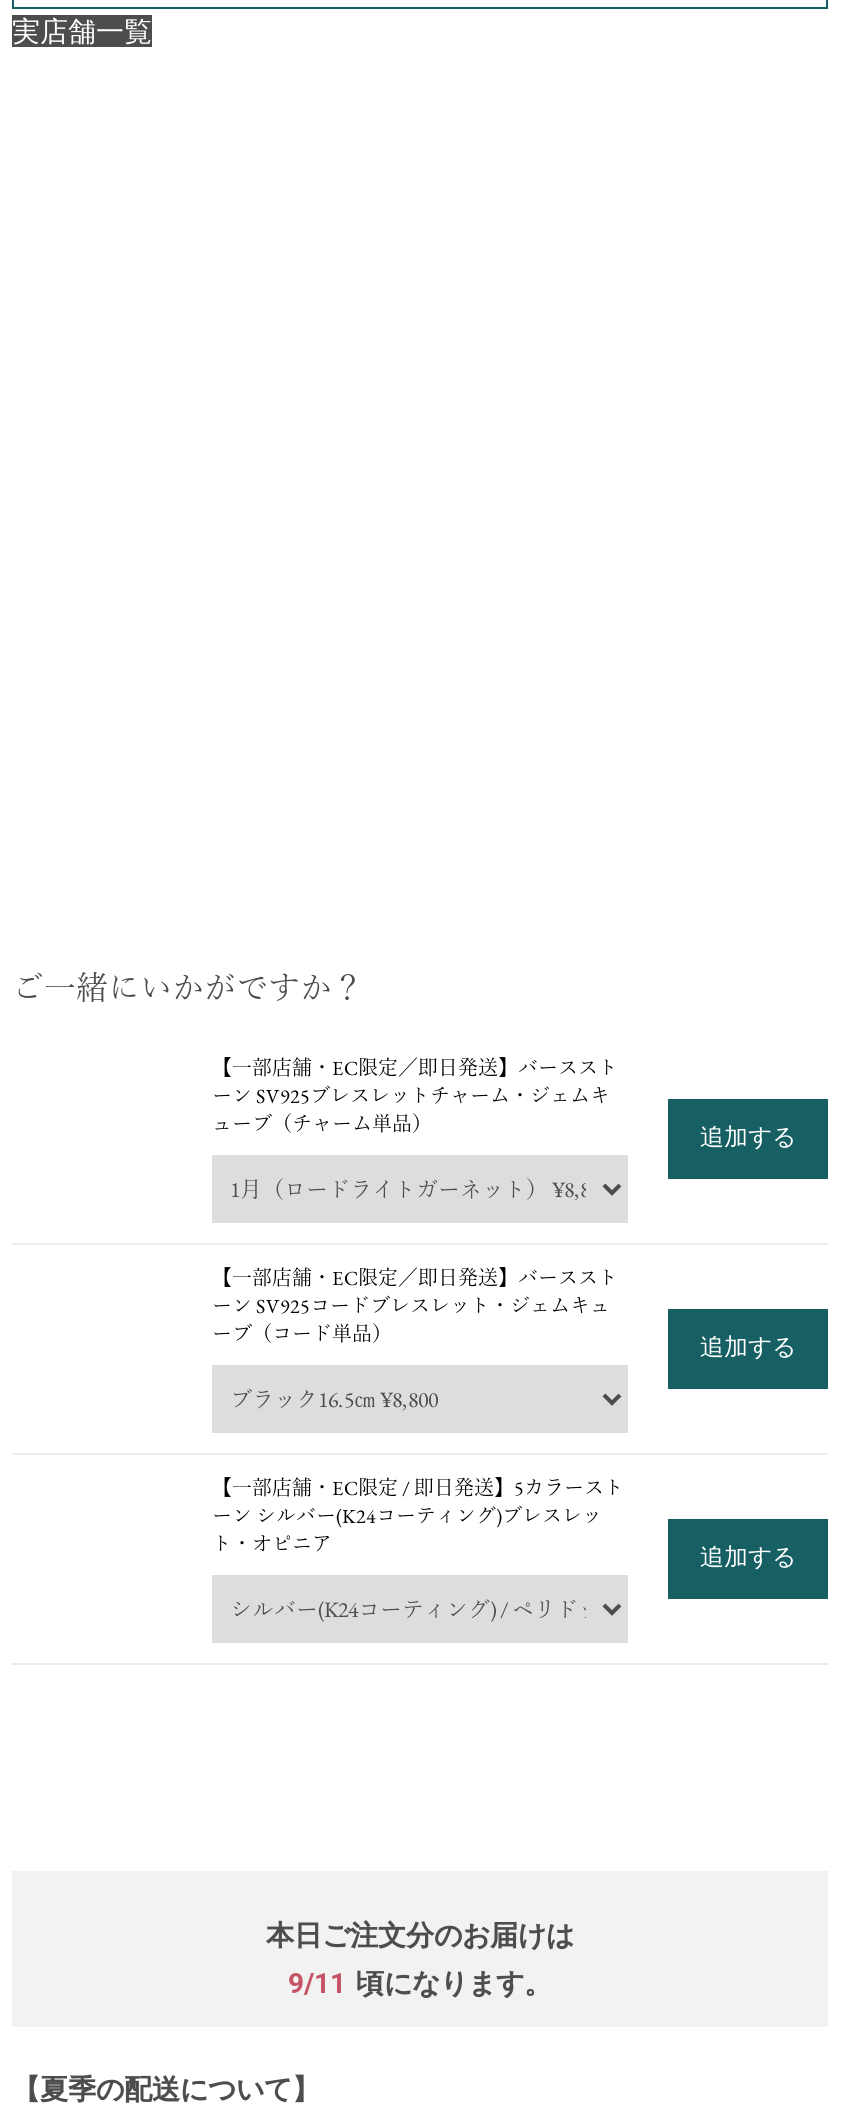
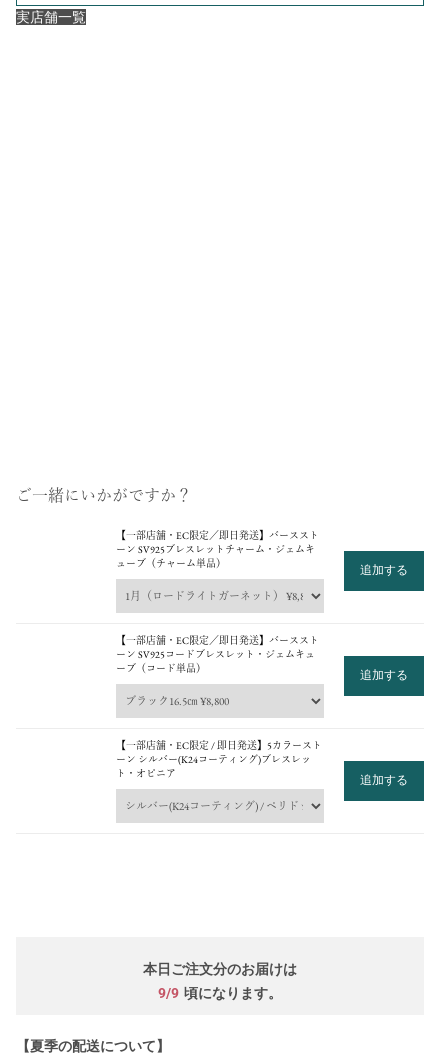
[288,1966,552,1998] 9/11 頃になります。 -> [158,985,282,1001] 9/9 頃になります。

